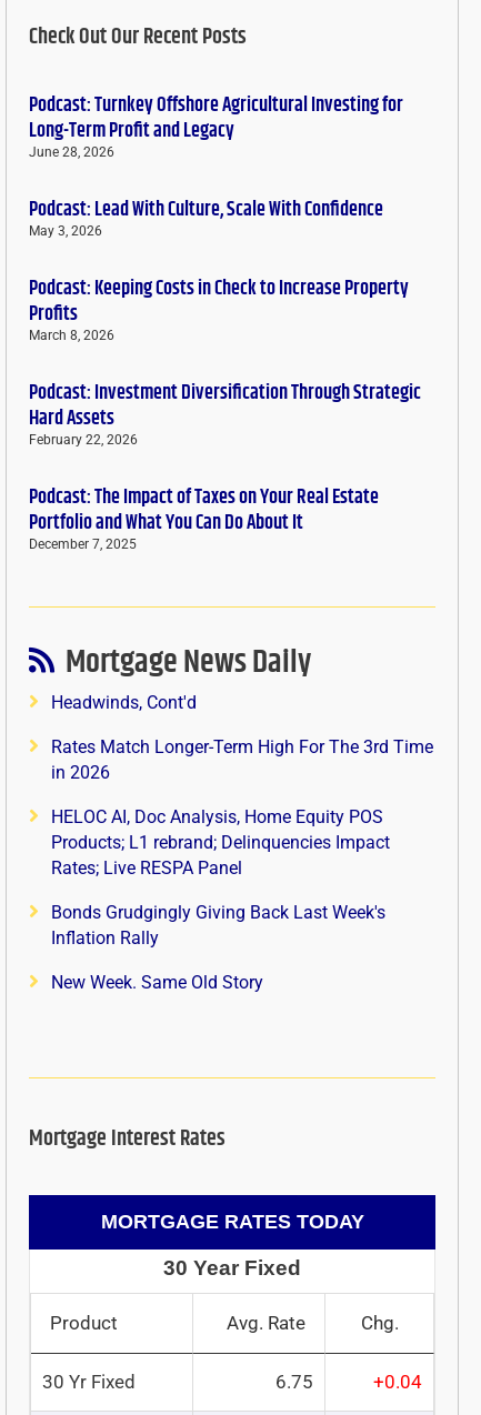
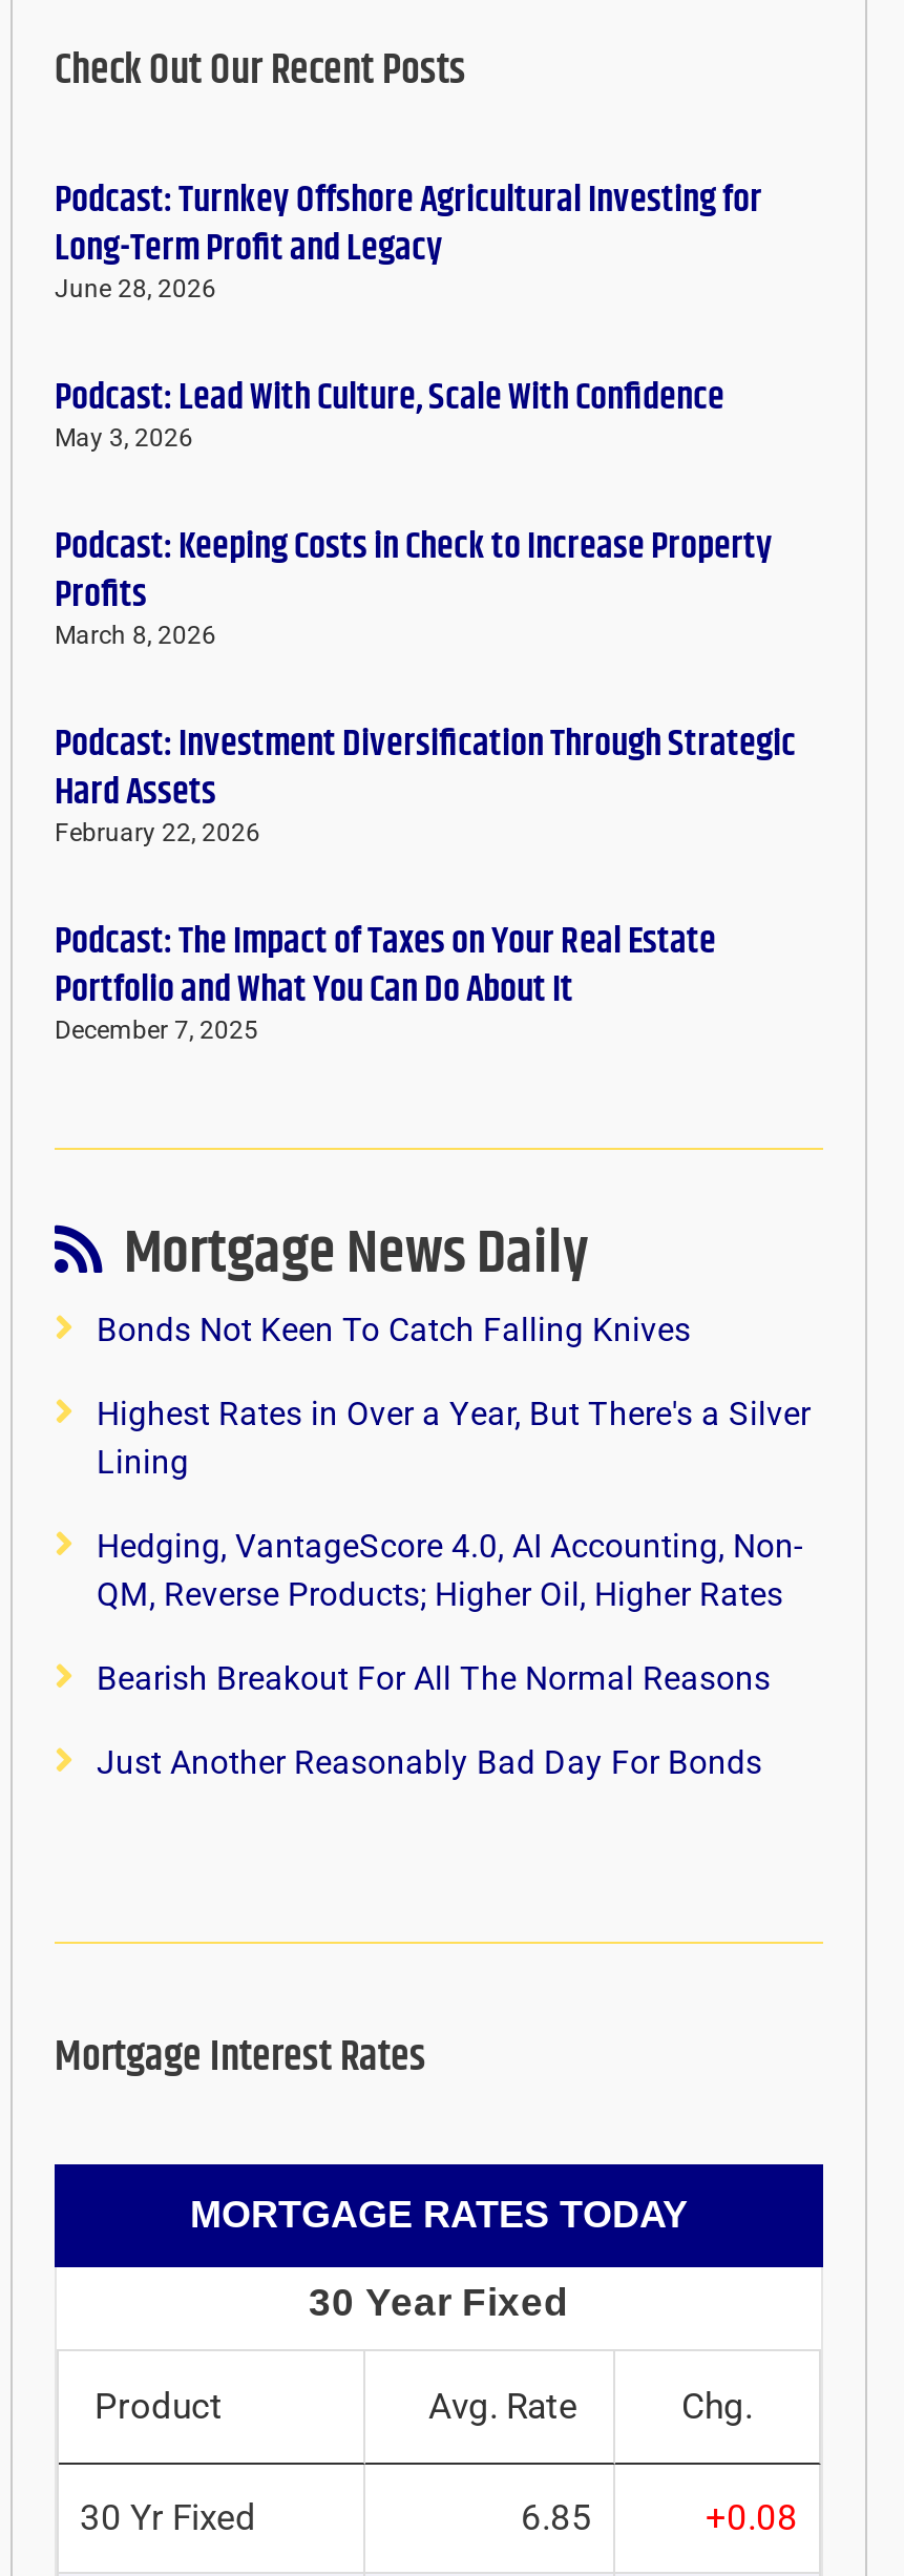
[51,693,197,713] Headwinds, Cont'd -> [97,1311,691,1349] Bonds Not Keen To Catch Falling Knives
[51,737,433,783] Rates Match Longer-Term High For The 3rd Time | in 2026 -> [97,1395,811,1481] Highest Rates in Over a Year, But There's a Silver | Lining
[51,807,390,878] HELOC AI, Doc Analysis, Home Equity POS | Products; L1 rebrand; Delinquencies Impact | Rates; Live RESPA Panel -> [97,1527,802,1613] Hedging, VantageScore 4.0, AI Accounting, Non- | QM, Reverse Products; Higher Oil, Higher Rates
[51,903,385,948] Bonds Grudgingly Giving Back Last Week's | Inflation Rally -> [97,1660,771,1697] Bearish Breakout For All The Normal Reasons
[51,973,263,993] New Week. Same Old Story -> [97,1744,762,1781] Just Another Reasonably Bad Day For Bonds
[275,1371,313,1393] 6.75 -> [521,2496,592,2538] 6.85
[373,1371,422,1393] +0.04 -> [706,2496,798,2538] +0.08

